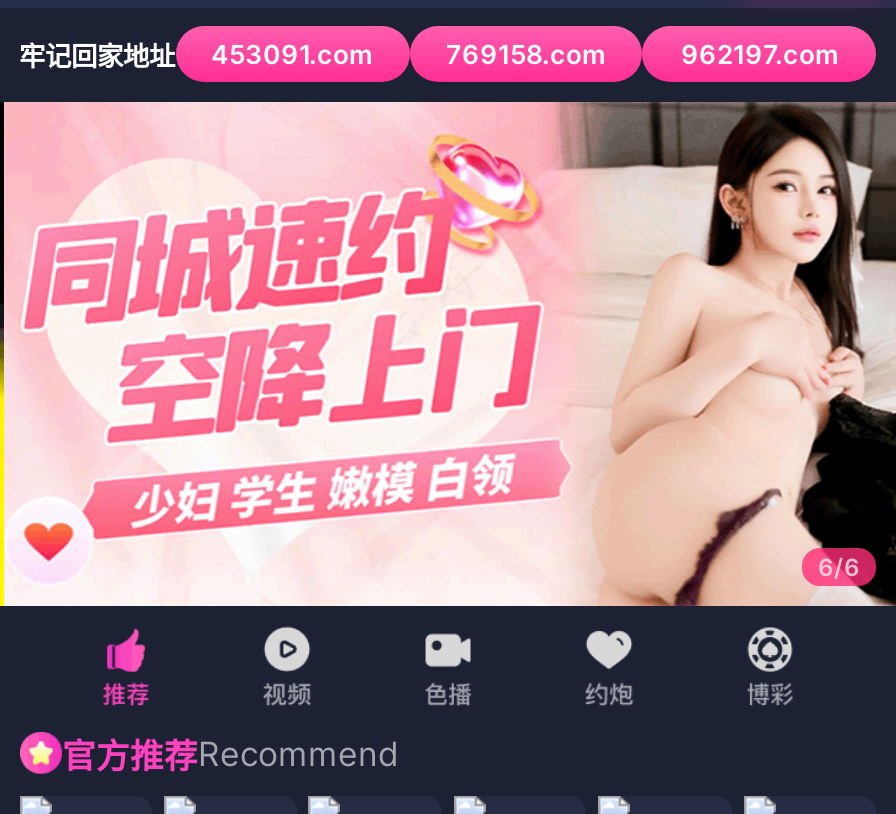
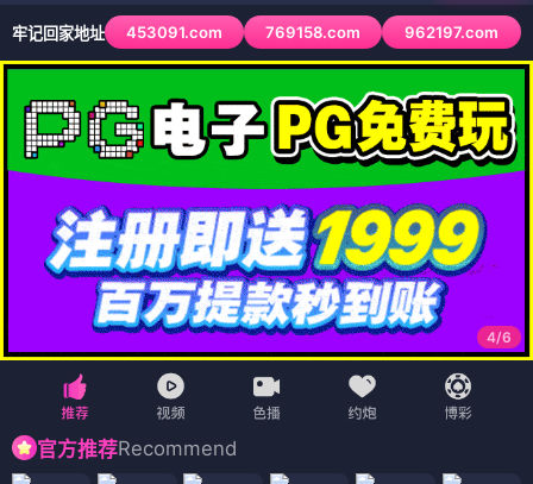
[6,100,890,608] [image] | 6/6 -> [4,59,529,362] [image] | 4/6

